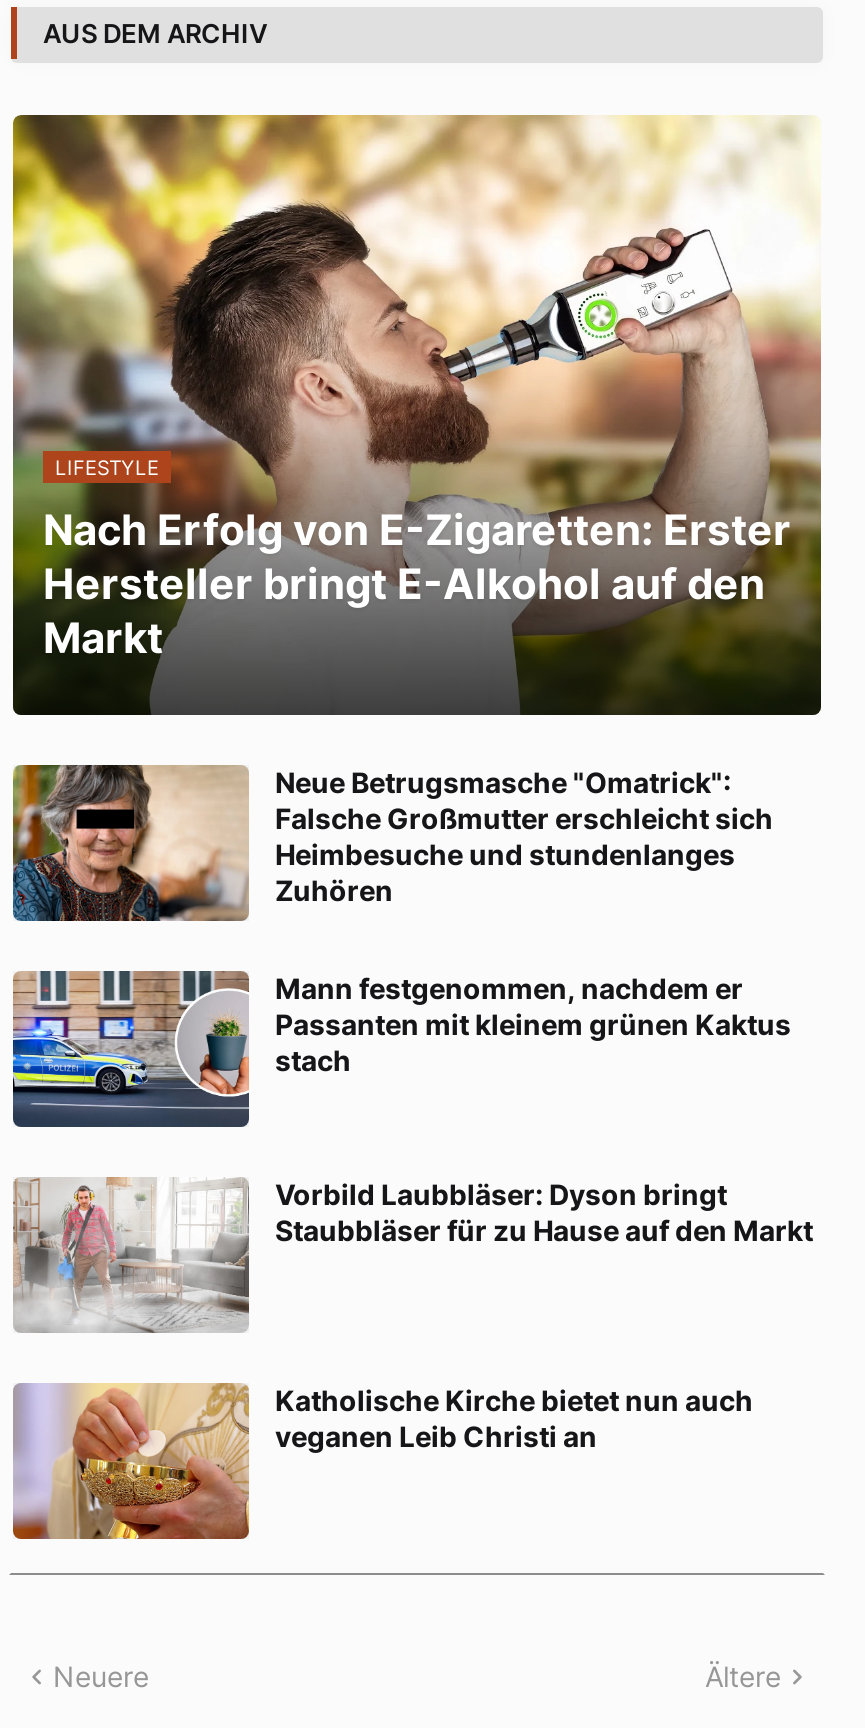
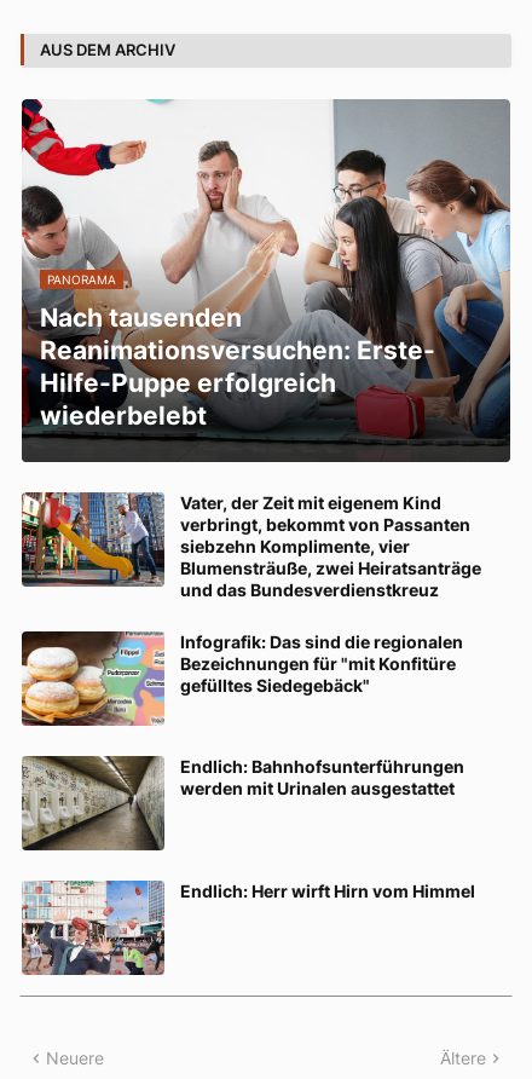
[11,113,823,713] [image] | LIFESTYLE -> [21,98,511,462] [image] | PANORAMA
[43,505,791,663] Nach Erfolg von E-Zigaretten: Erster | Hersteller bringt E-Alkohol auf den | Markt -> [40,303,435,431] Nach tausenden | Reanimationsversuchen: Erste- | Hilfe-Puppe erfolgreich | wiederbelebt
[11,763,773,923] [image] | Neue Betrugsmasche "Omatrick": | Falsche Großmutter erschleicht sich | Heimbesuche und stundenlanges | Zuhören -> [22,491,481,600] [image] | Vater, der Zeit mit eigenem Kind | verbringt, bekommt von Passanten | siebzehn Komplimente, vier | Blumensträuße, zwei Heiratsanträge | und das Bundesverdienstkreuz
[11,969,791,1129] [image] | Mann festgenommen, nachdem er | Passanten mit kleinem grünen Kaktus | stach -> [21,630,463,727] [image] | Infografik: Das sind die regionalen | Bezeichnungen für "mit Konfitüre | gefülltes Siedegebäck"
[15,1177,813,1333] [image] | Vorbild Laubbläser: Dyson bringt | Staubbläser für zu Hause auf den Markt -> [22,755,464,852] [image] | Endlich: Bahnhofsunterführungen | werden mit Urinalen ausgestattet
[13,1381,753,1541] [image] | Katholische Kirche bietet nun auch | veganen Leib Christi an -> [21,879,475,976] [image] | Endlich: Herr wirft Hirn vom Himmel

